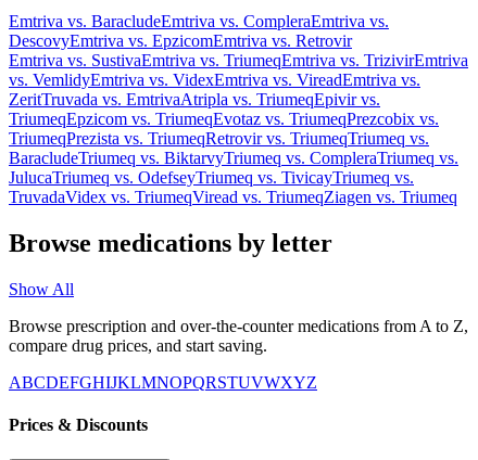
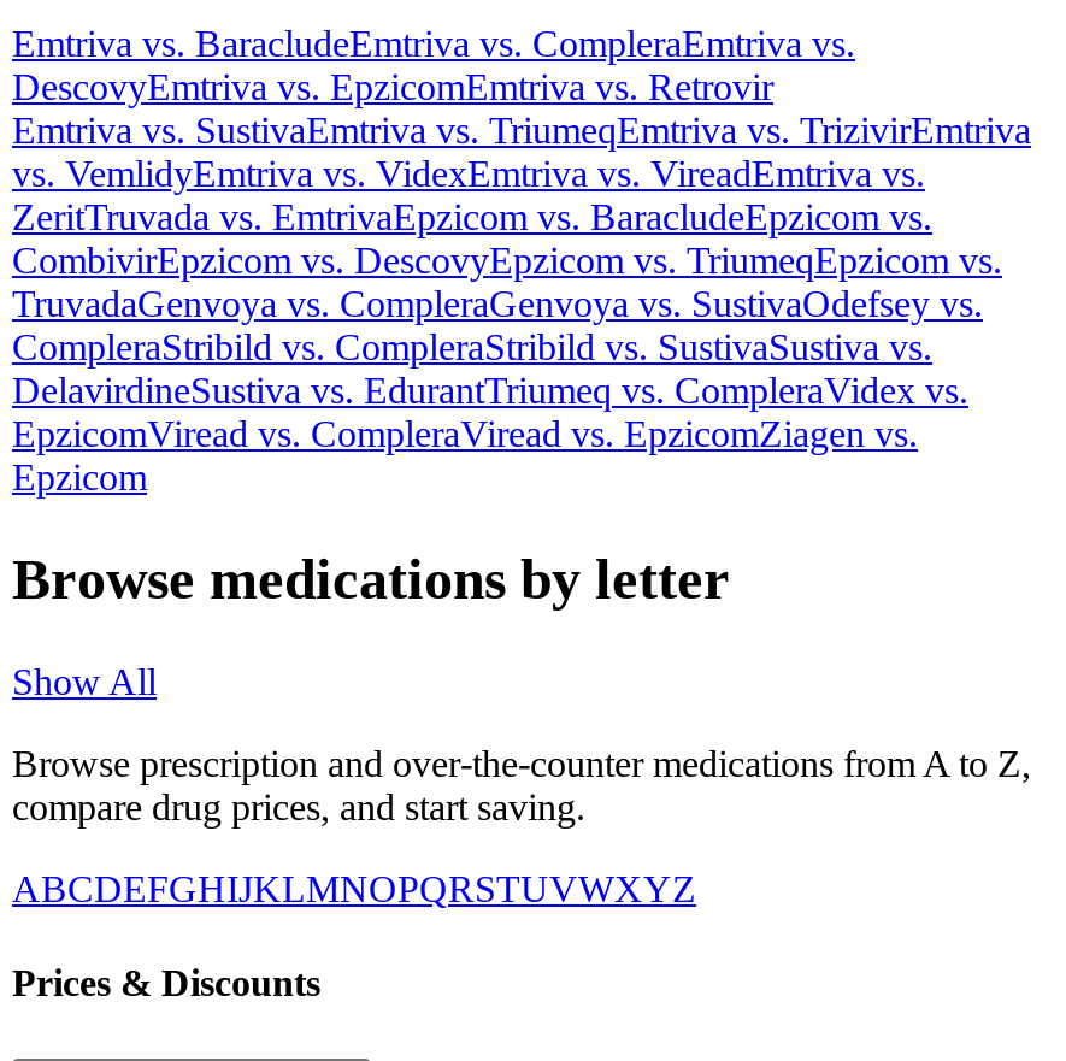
[9,90,458,206] ZeritTruvada vs. EmtrivaAtripla vs. TriumeqEpivir vs. | TriumeqEpzicom vs. TriumeqEvotaz vs. TriumeqPrezcobix vs. | TriumeqPrezista vs. TriumeqRetrovir vs. TriumeqTriumeq vs. | BaracludeTriumeq vs. BiktarvyTriumeq vs. CompleraTriumeq vs. | JulucaTriumeq vs. OdefseyTriumeq vs. TivicayTriumeq vs. | TruvadaVidex vs. TriumeqViread vs. TriumeqZiagen vs. Triumeq -> [12,197,1002,498] ZeritTruvada vs. EmtrivaEpzicom vs. BaracludeEpzicom vs. | CombivirEpzicom vs. DescovyEpzicom vs. TriumeqEpzicom vs. | TruvadaGenvoya vs. CompleraGenvoya vs. SustivaOdefsey vs. | CompleraStribild vs. CompleraStribildvs. SustivaSustiva vs. | DelavirdineSustiva vs. EdurantTriumeq vs. CompleraVidex vs. | EpzicomViread vs. CompleraViread vs. EpzicomZiagen vs. | Epzicom

